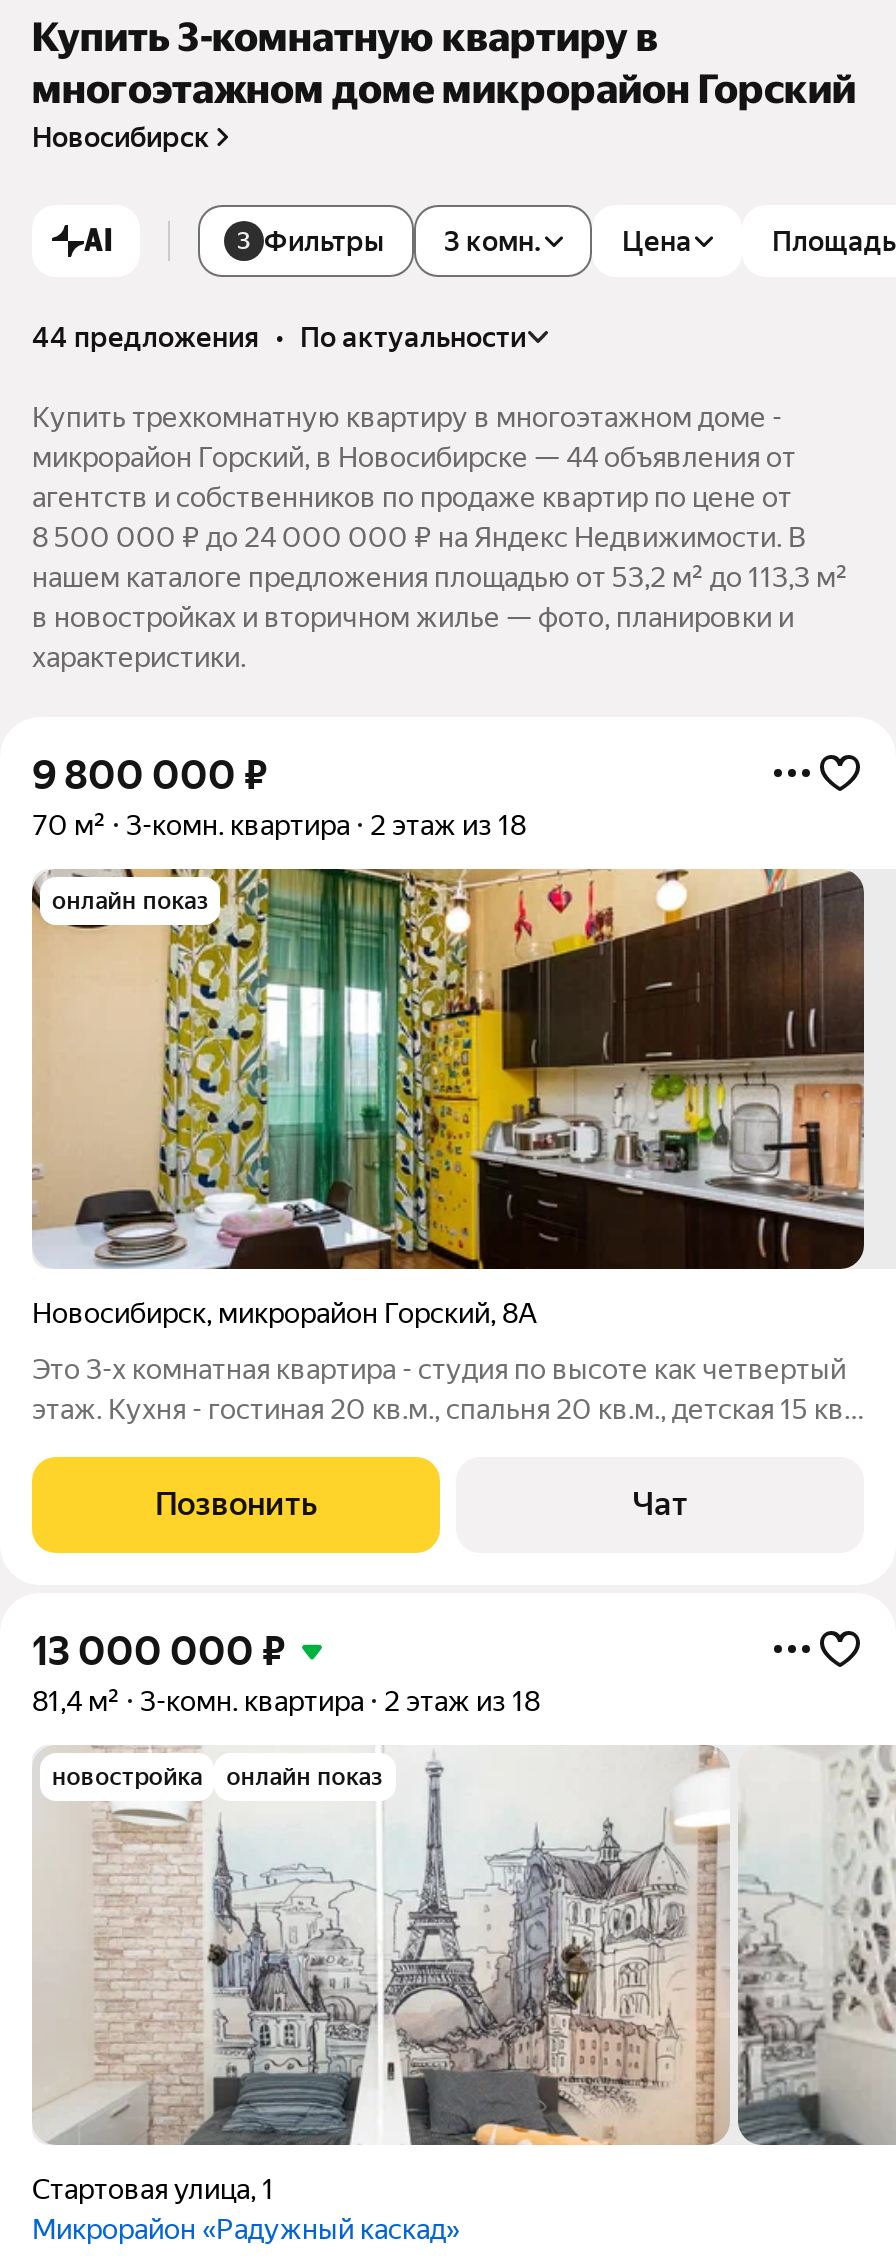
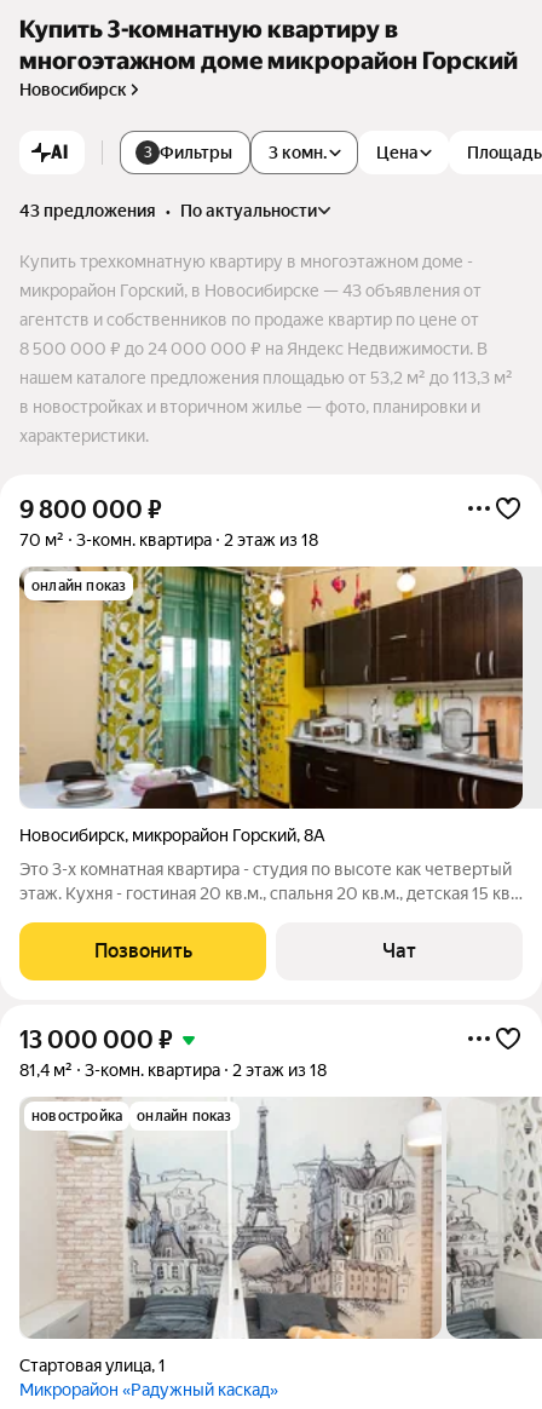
[32,321,526,353] 44 предложения • по актуальности -> [19,201,317,221] 43 предложения • по актуальности
[32,441,796,473] микрорайон Горский, в Новосибирске — 44 объявления от -> [19,281,482,300] микрорайон Горский, в Новосибирске — 43 объявления от

